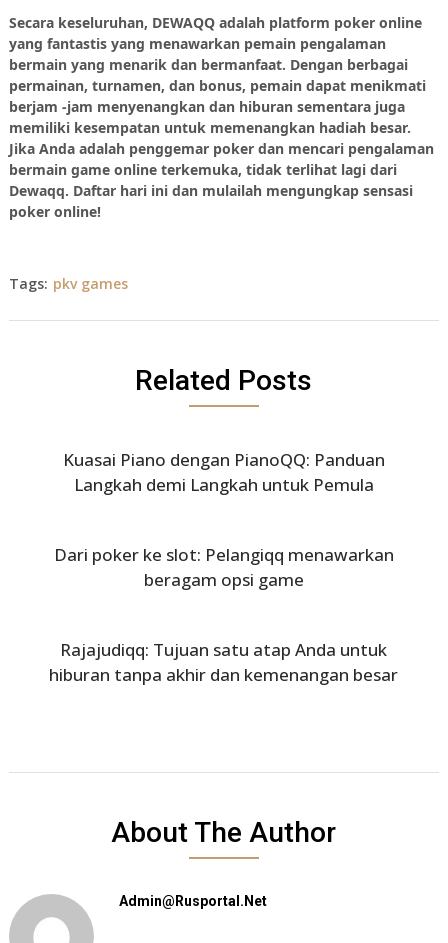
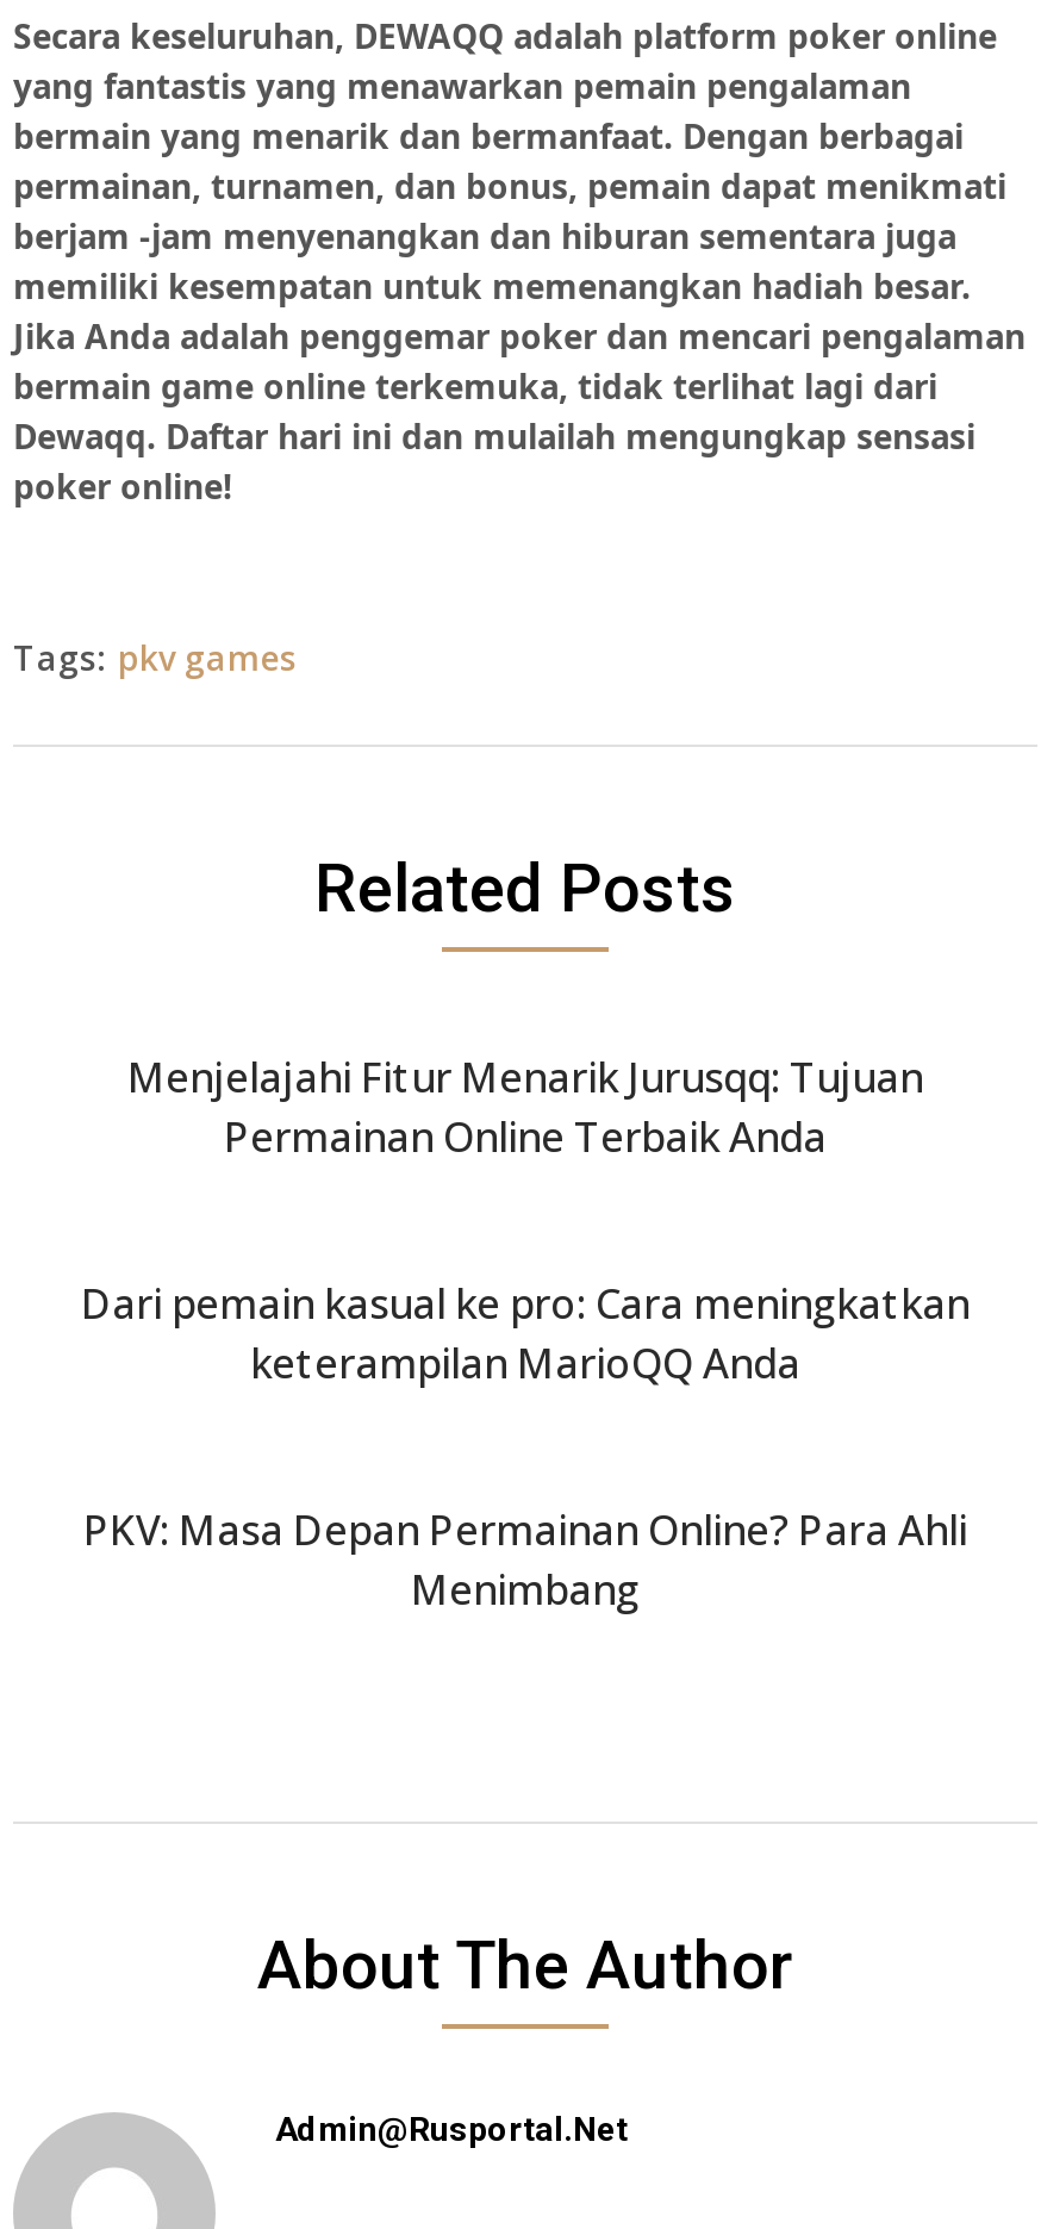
[63,448,385,496] Kuasai Piano dengan PianoQQ: Panduan | Langkah demi Langkah untuk Pemula -> [127,1049,923,1164] Menjelajahi Fitur Menarik Jurusqq: Tujuan | Permainan Online Terbaik Anda
[54,543,394,591] Dari poker ke slot: Pelangiqq menawarkan | beragam opsi game -> [81,1276,970,1390] Dari pemain kasual ke pro: Cara meningkatkan | keterampilan MarioQQ Anda
[49,638,398,686] Rajajudiqq: Tujuan satu atap Anda untuk | hiburan tanpa akhir dan kemenangan besar -> [83,1502,967,1616] PKV: Masa Depan Permainan Online? Para Ahli | Menimbang

